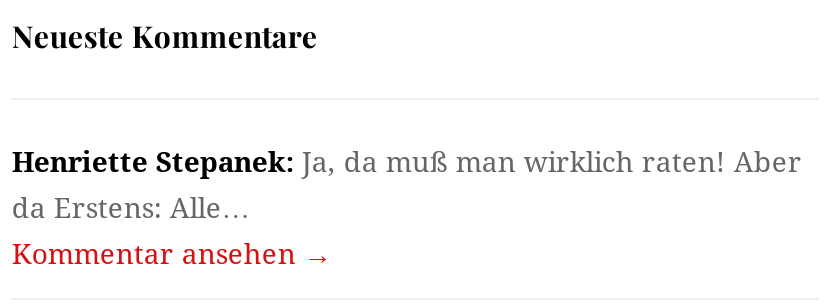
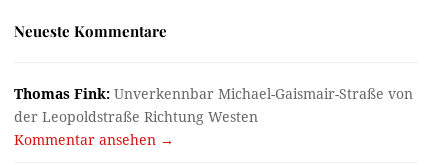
[12,146,802,224] Henriette Stepanek: Ja, da muß man wirklich raten! Aber | da Erstens: Alle… -> [14,86,413,125] Thomas Fink: Unverkennbar Michael-Gaismair-Straße von | der Leopoldstraße Richtung Westen

